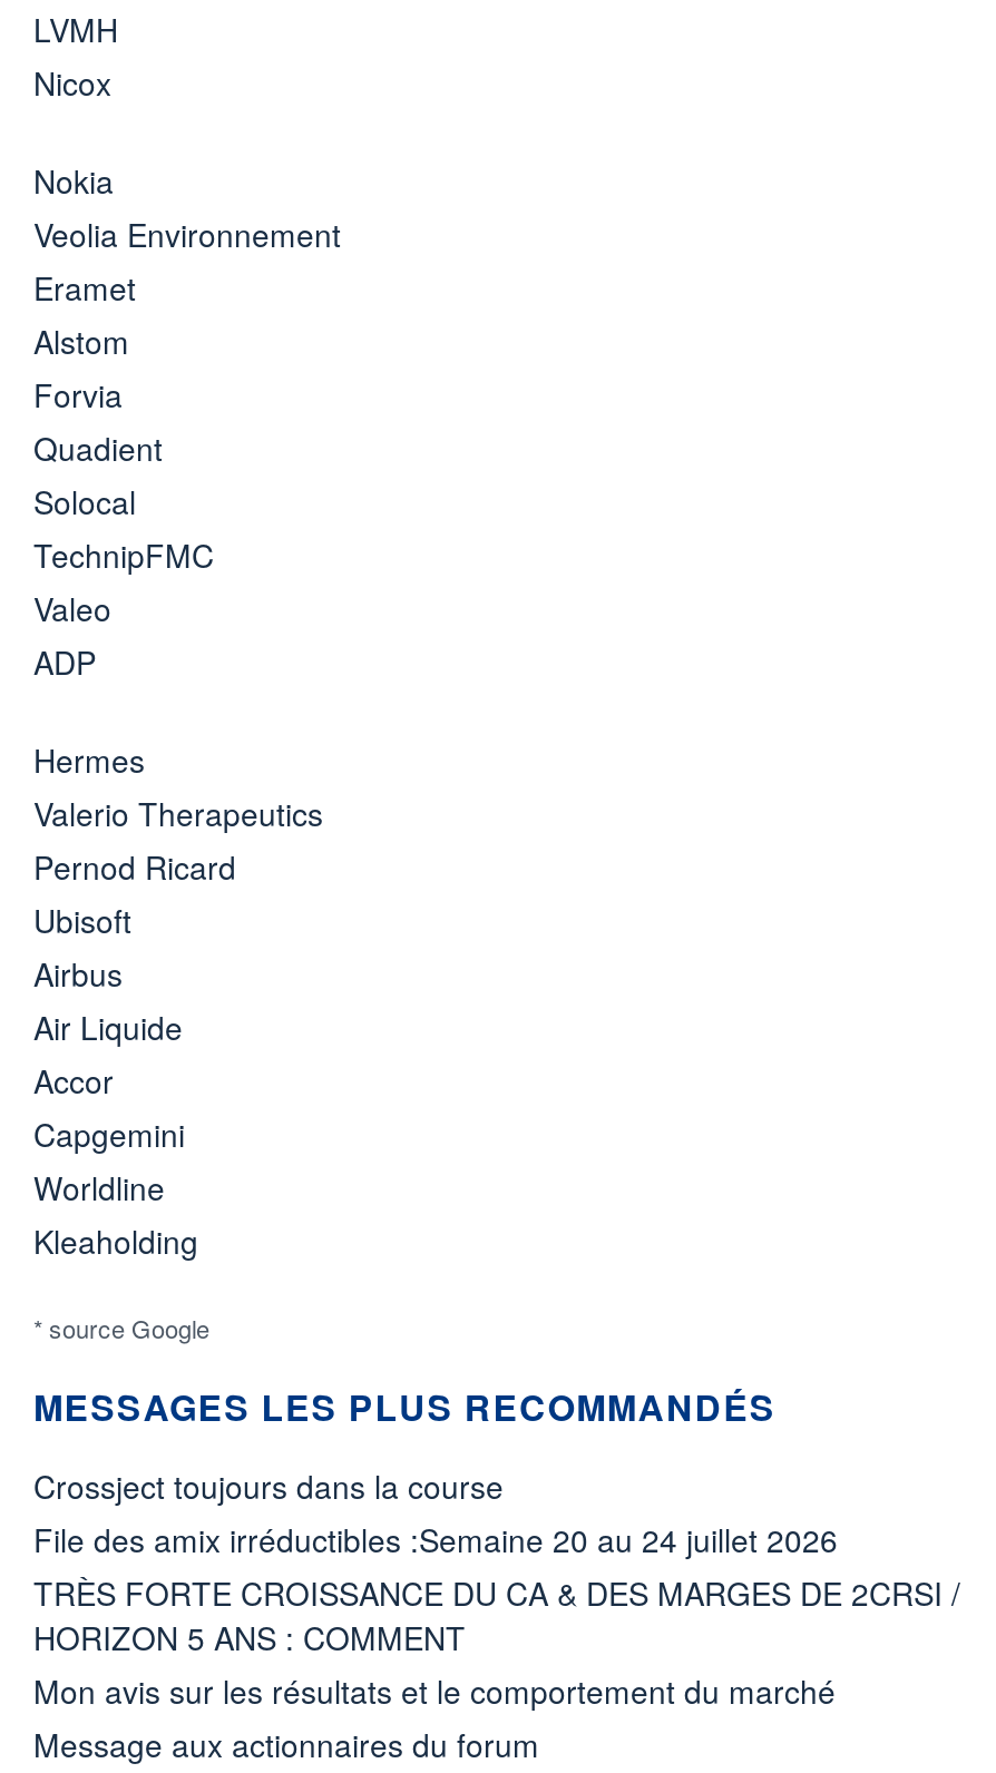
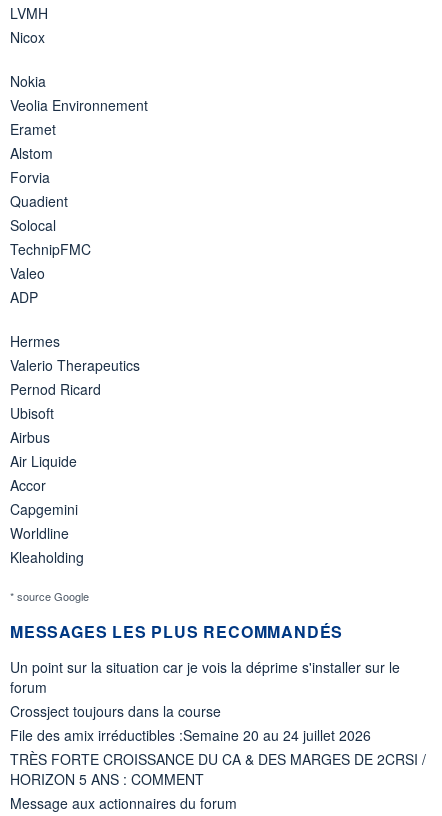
none -> [10,657,400,697] Un point sur la situation car je vois la déprime s'installer sur le | forum
moved [33,1463,960,1659] -> [10,701,426,789]: Crossject toujours dans la course | File des amix irréductibles :Semaine 20 au 24 juillet 2026 | TRÈS FORTE CROISSANCE DU CA & DES MARGES DE 2CRSI / | HORIZON 5 ANS : COMMENT
[33,1668,836,1713] Mon avis sur les résultats et le comportement du marché -> none

